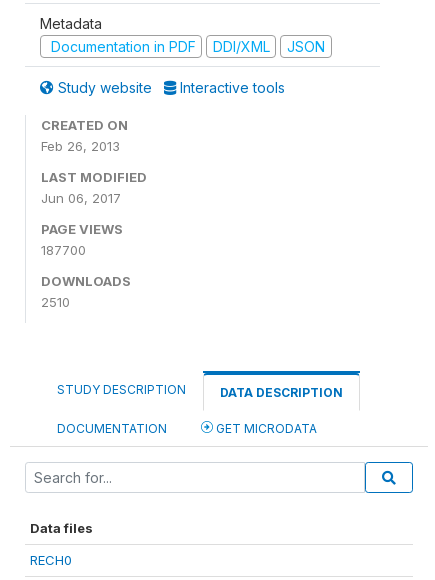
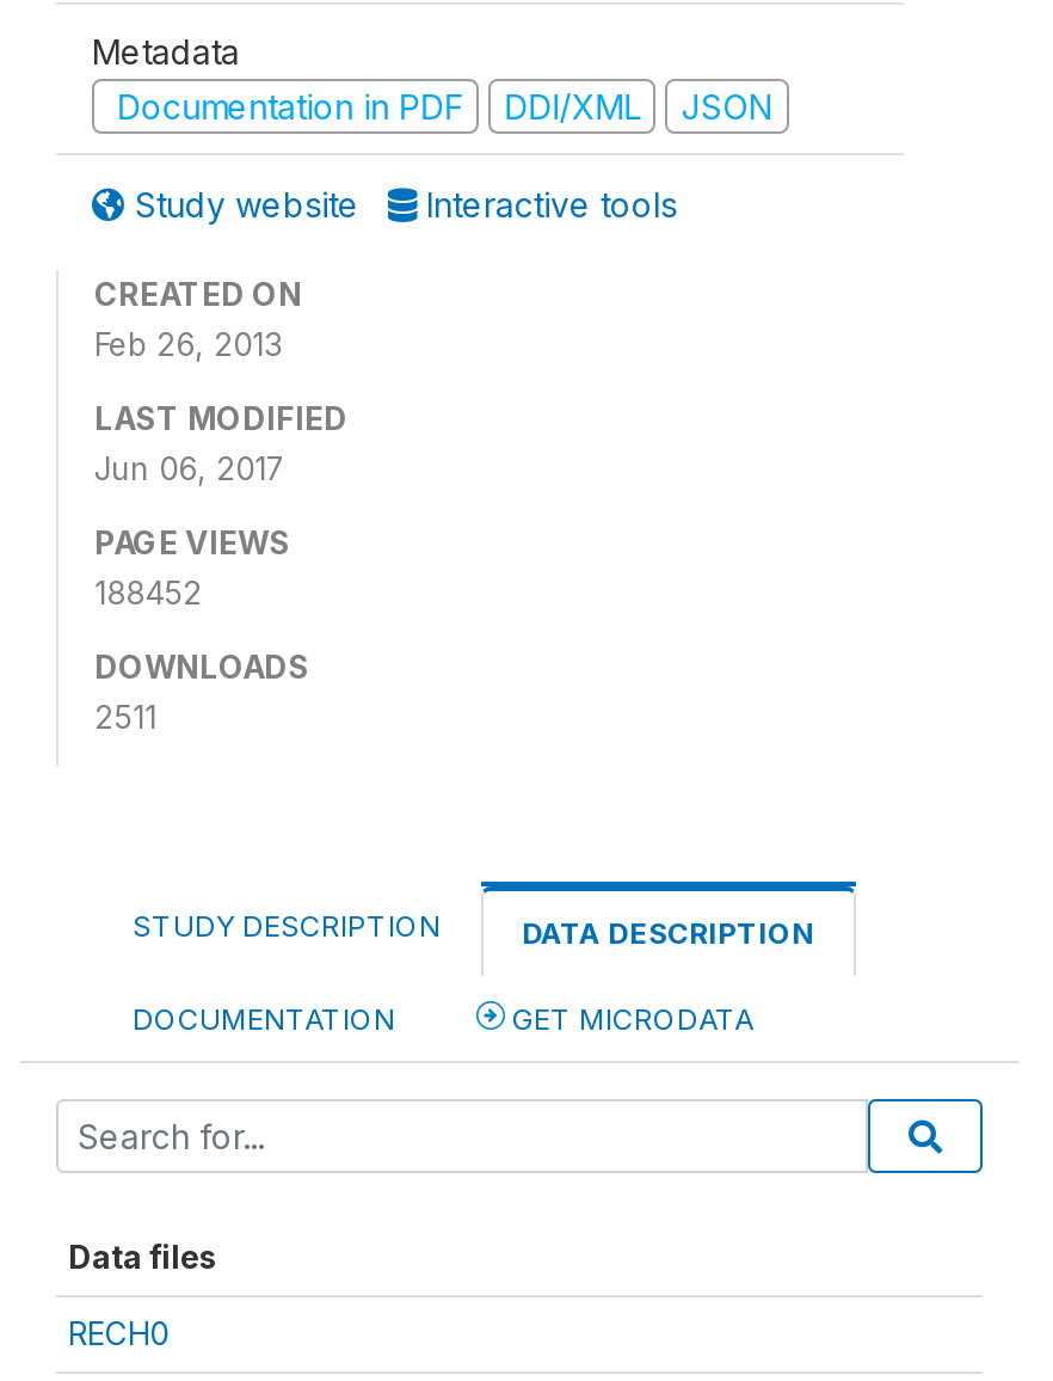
[41,242,86,258] 187700 -> [94,573,202,612] 188452
[41,294,70,310] 2510 -> [94,698,156,736] 2511

